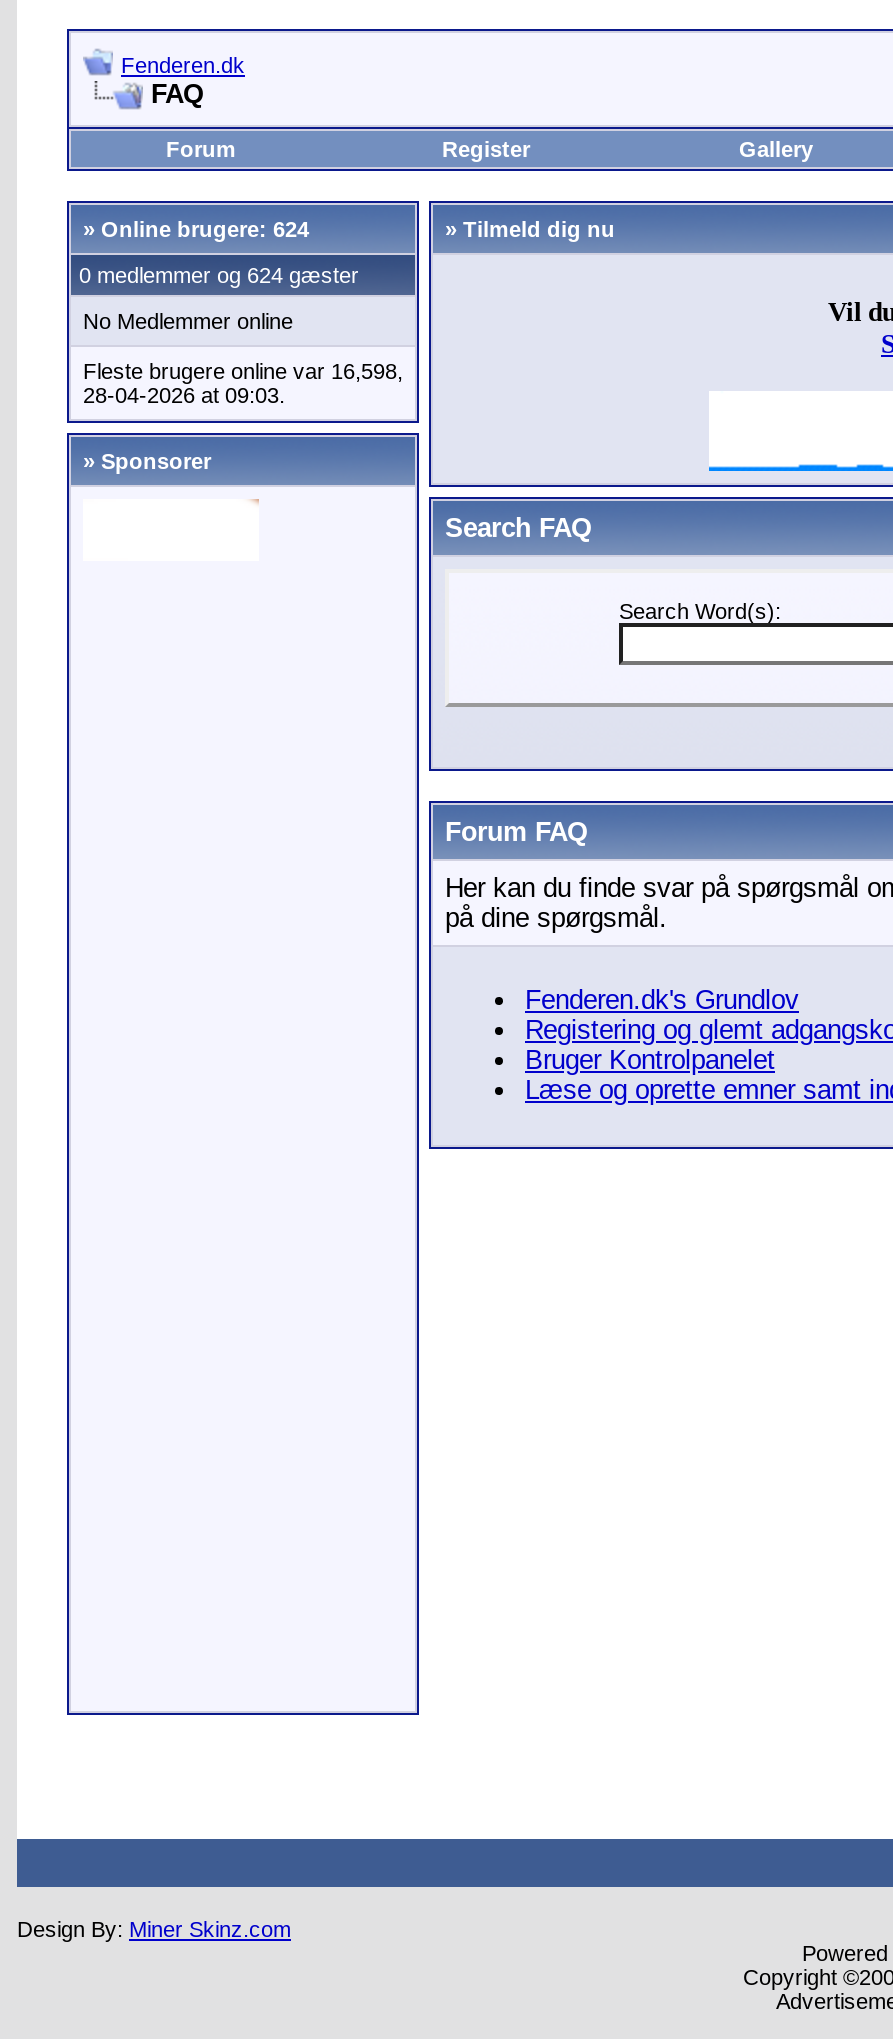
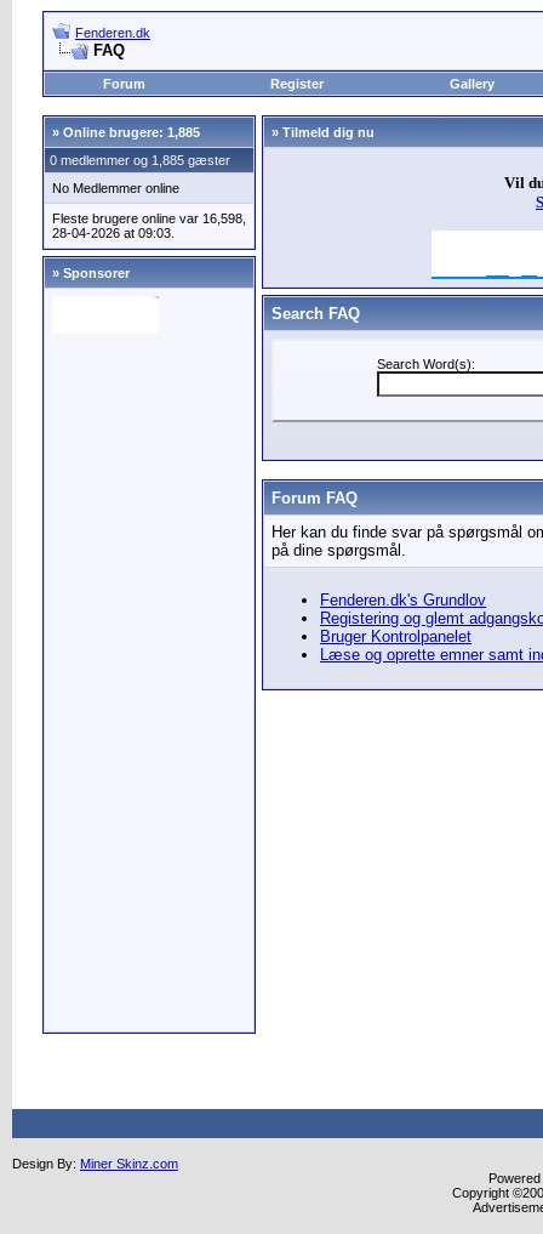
[83,217,309,241] » Online brugere: 624 -> [52,125,200,140] » Online brugere: 1,885
[79,263,359,287] 0 medlemmer og 624 gæster -> [50,153,230,167] 0 medlemmer og 1,885 gæster

